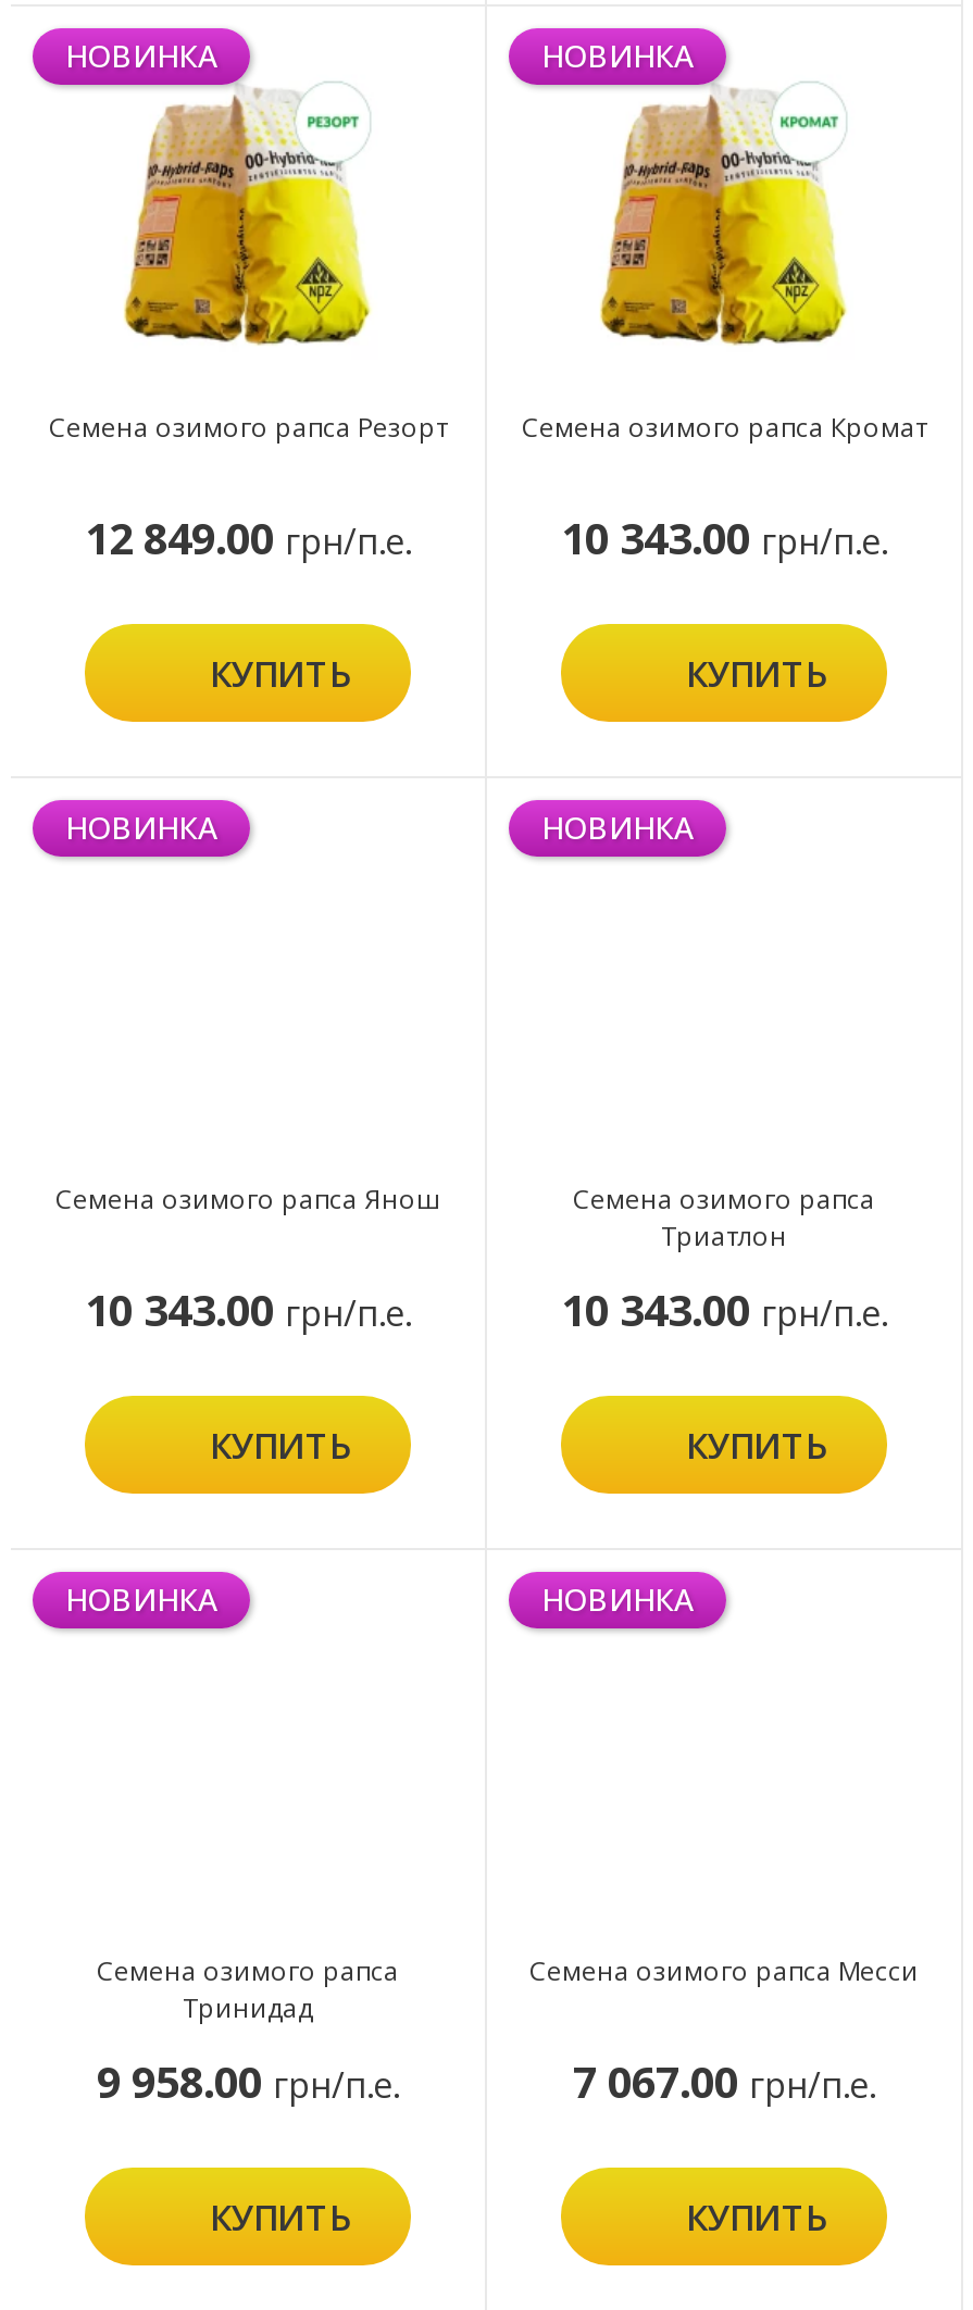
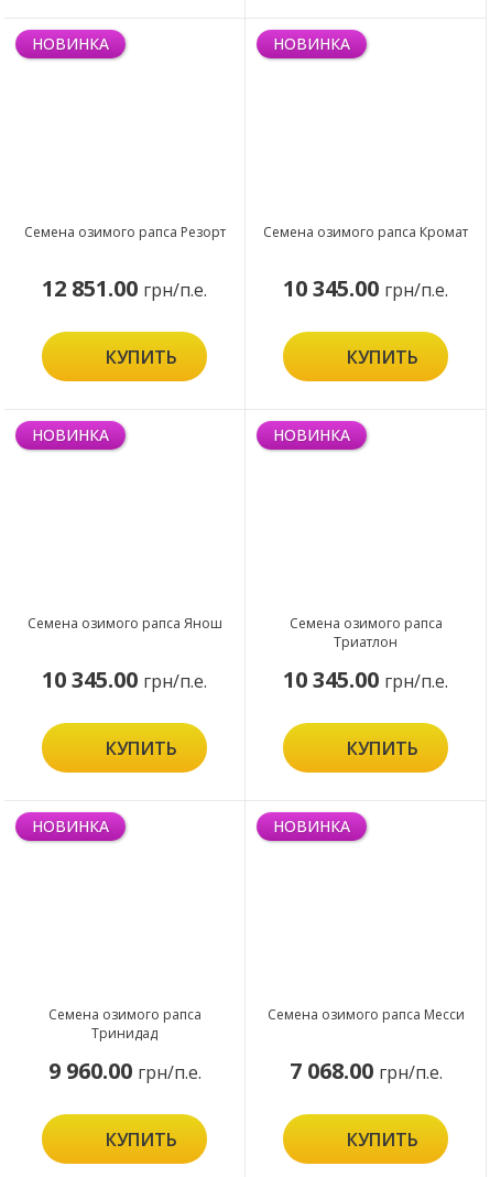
[122,87,372,346] [image] -> none
[598,87,848,346] [image] -> none
[85,509,411,568] 12 849.00 грн/п.е. -> [42,274,207,303] 12 851.00 грн/п.е.
[561,509,887,568] 10 343.00 грн/п.е. -> [283,274,448,303] 10 345.00 грн/п.е.
[85,1281,411,1340] 10 343.00 грн/п.е. -> [42,665,207,695] 10 345.00 грн/п.е.
[561,1281,887,1340] 10 343.00 грн/п.е. -> [283,665,448,695] 10 345.00 грн/п.е.
[97,2053,399,2112] 9 958.00 грн/п.е. -> [48,1056,201,1086] 9 960.00 грн/п.е.
[573,2053,875,2112] 7 067.00 грн/п.е. -> [289,1056,442,1086] 7 068.00 грн/п.е.

